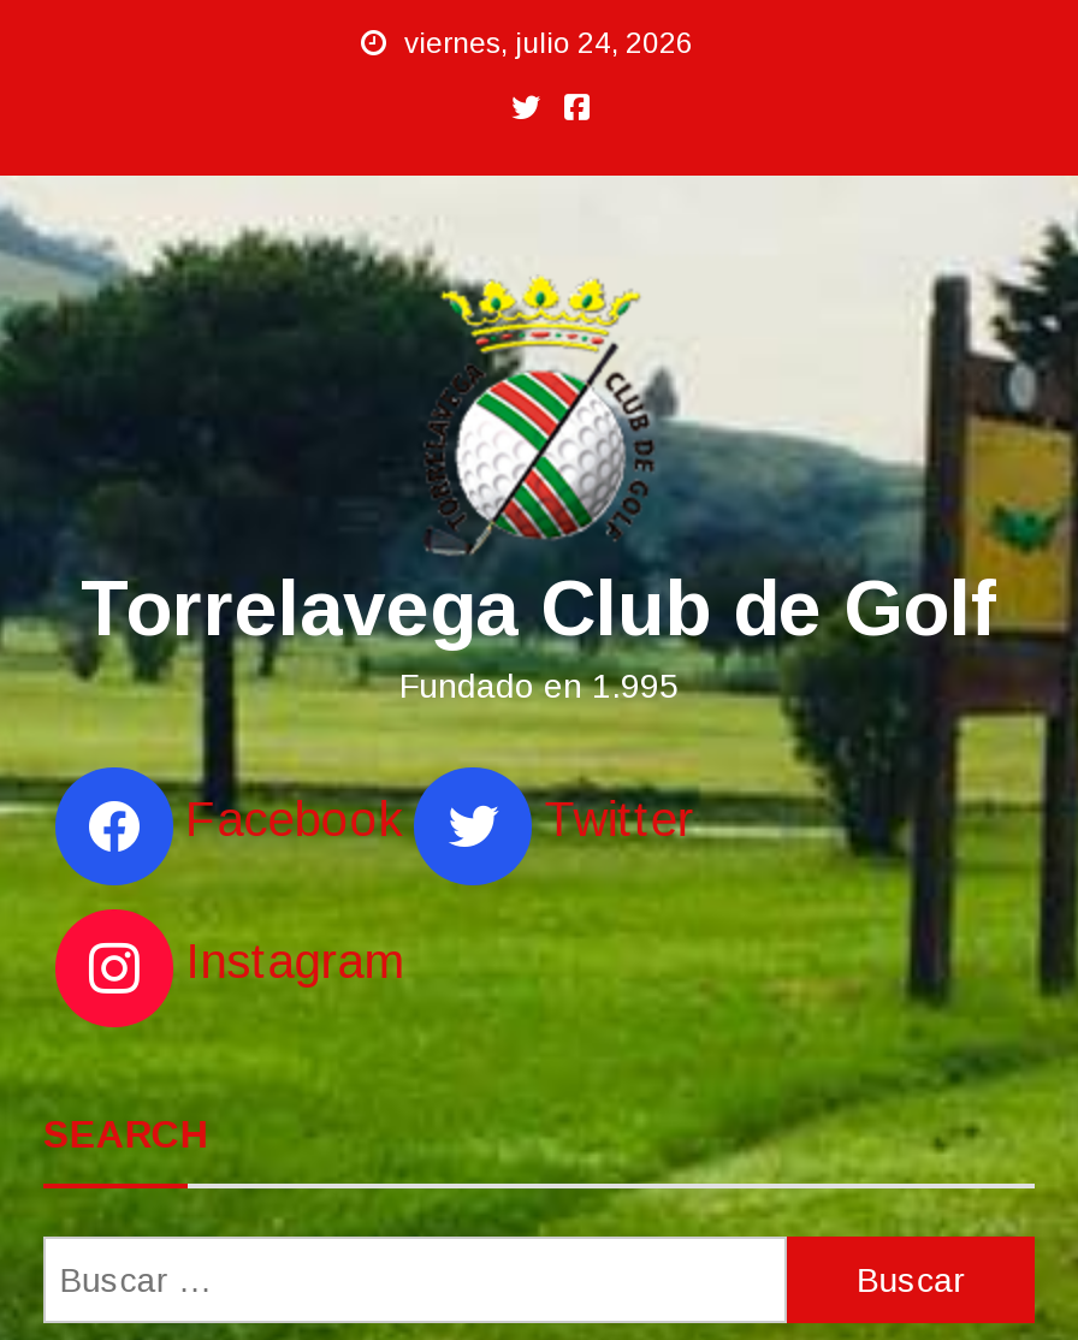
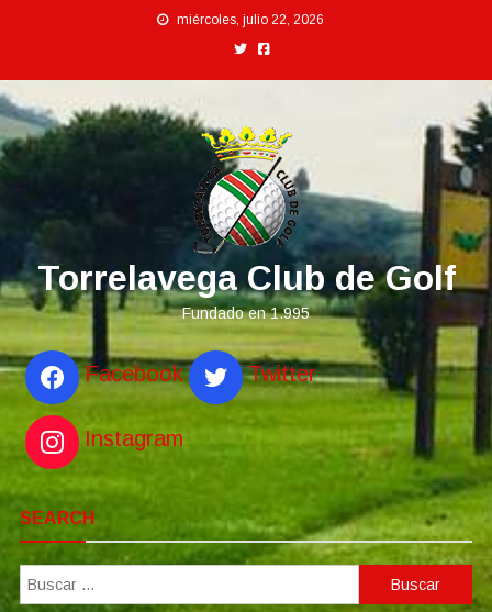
[404,26,693,60] viernes, julio 24, 2026 -> [177,12,324,27] miércoles, julio 22, 2026

